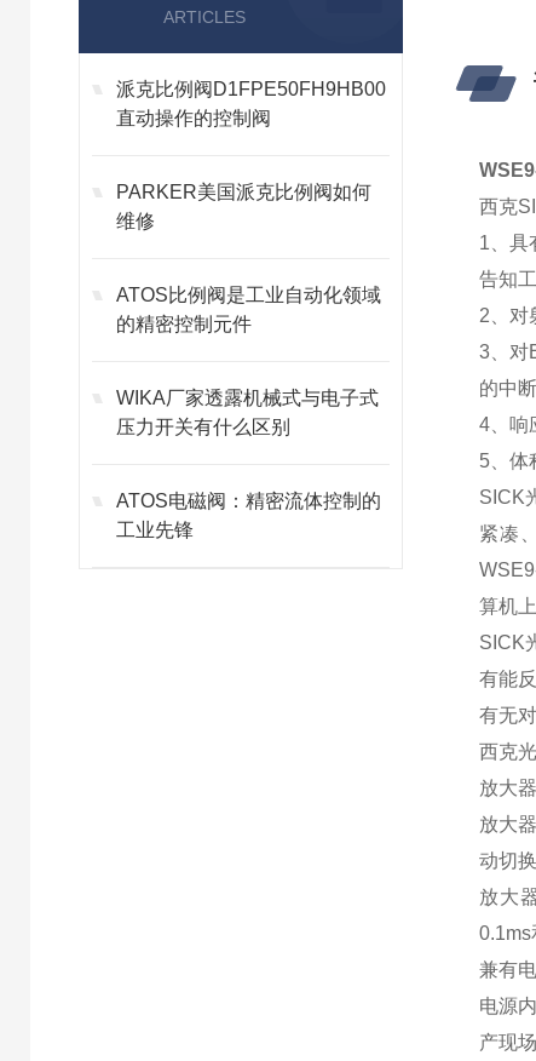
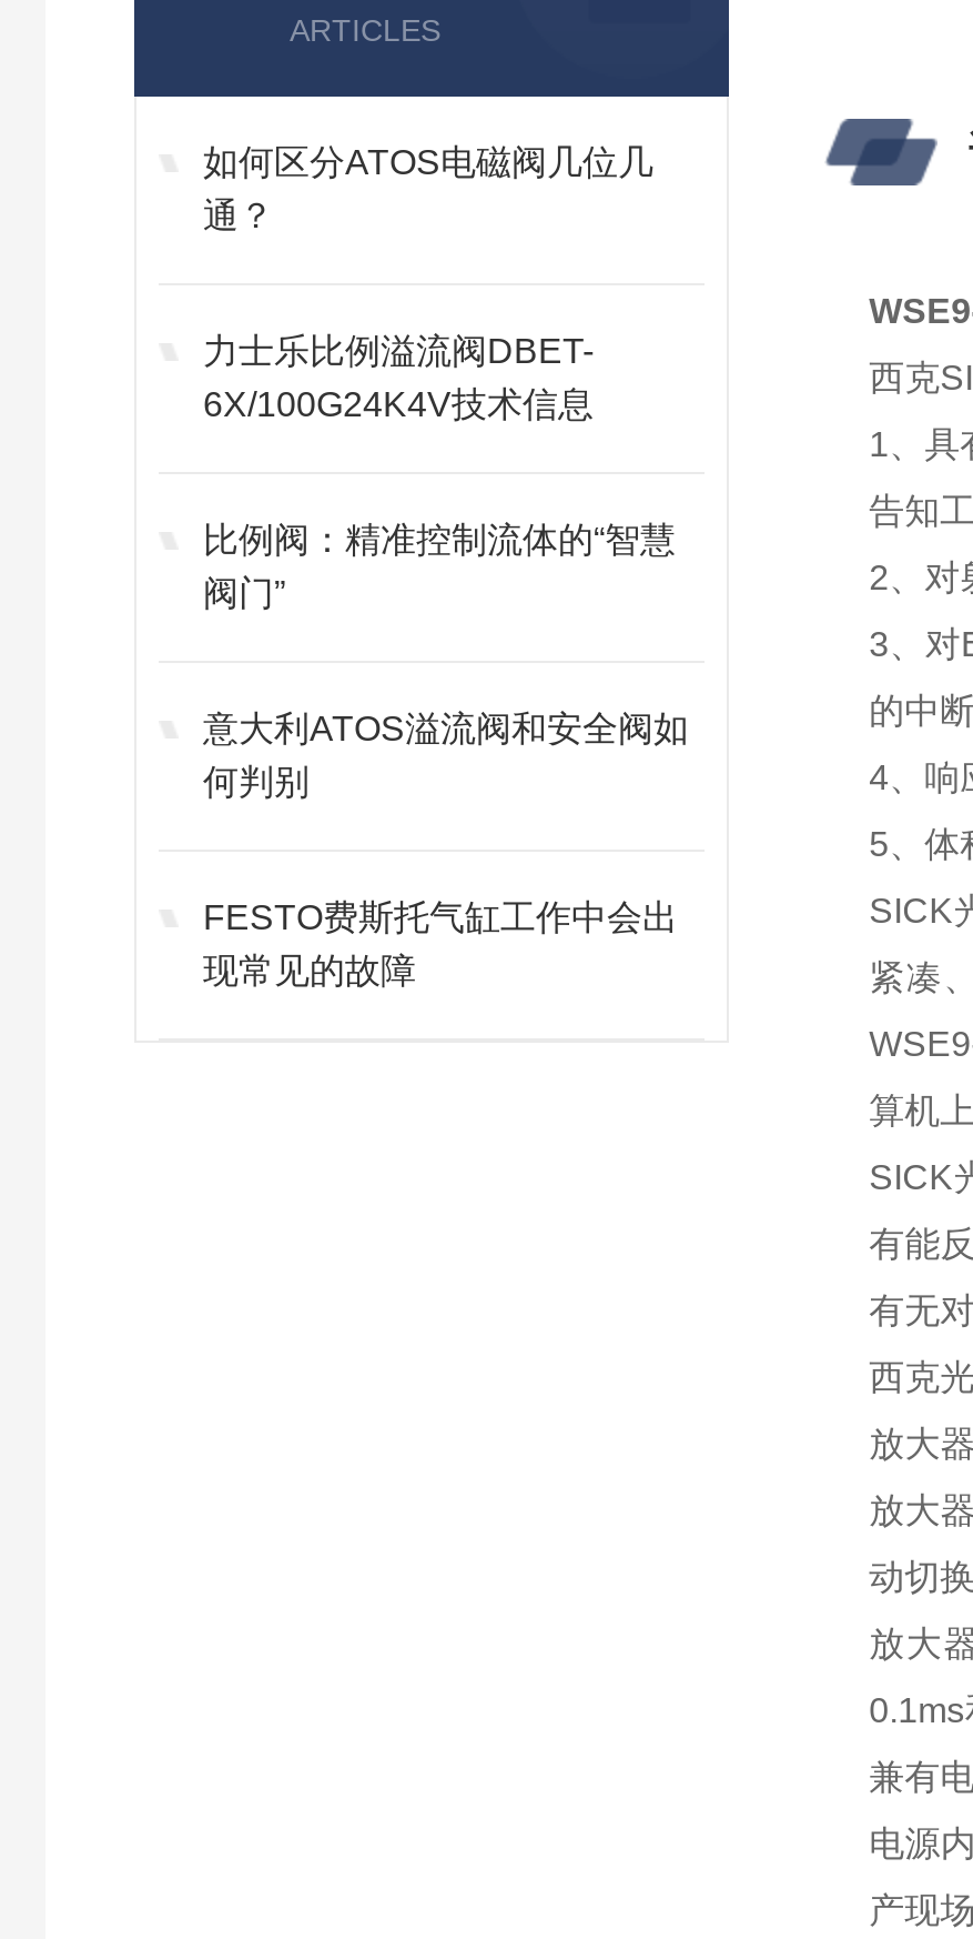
[116,79,386,128] 派克比例阀D1FPE50FH9HB00 | 直动操作的控制阀 -> [203,143,653,234] 如何区分ATOS电磁阀几位几 | 通？
[116,182,371,231] PARKER美国派克比例阀如何 | 维修 -> [203,332,594,423] 力士乐比例溢流阀DBET- | 6X/100G24K4V技术信息
[116,285,381,334] ATOS比例阀是工业自动化领域 | 的精密控制元件 -> [203,521,676,612] 比例阀：精准控制流体的“智慧 | 阀门”
[116,388,379,437] WIKA厂家透露机械式与电子式 | 压力开关有什么区别 -> [203,710,689,801] 意大利ATOS溢流阀和安全阀如 | 何判别
[116,491,381,540] ATOS电磁阀：精密流体控制的 | 工业先锋 -> [203,898,678,989] FESTO费斯托气缸工作中会出 | 现常见的故障

